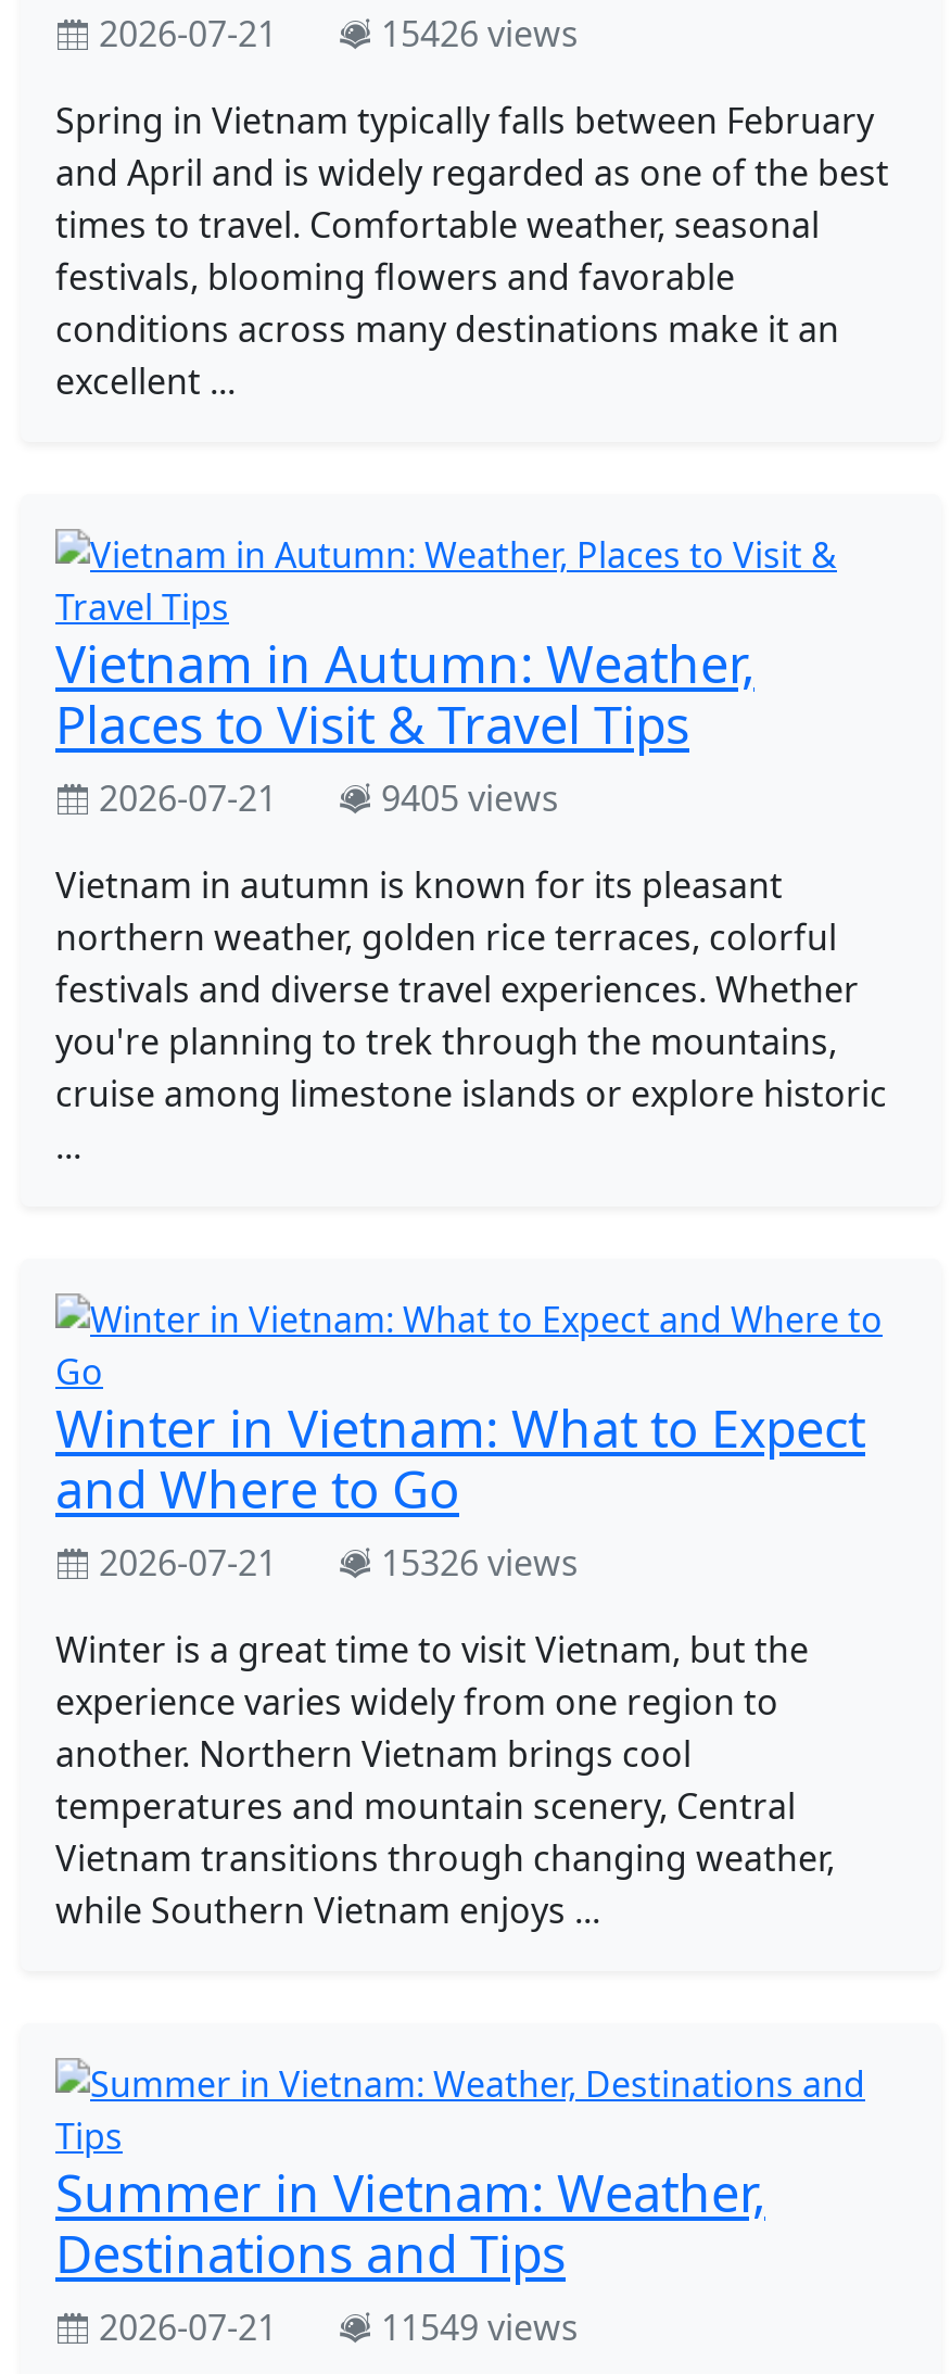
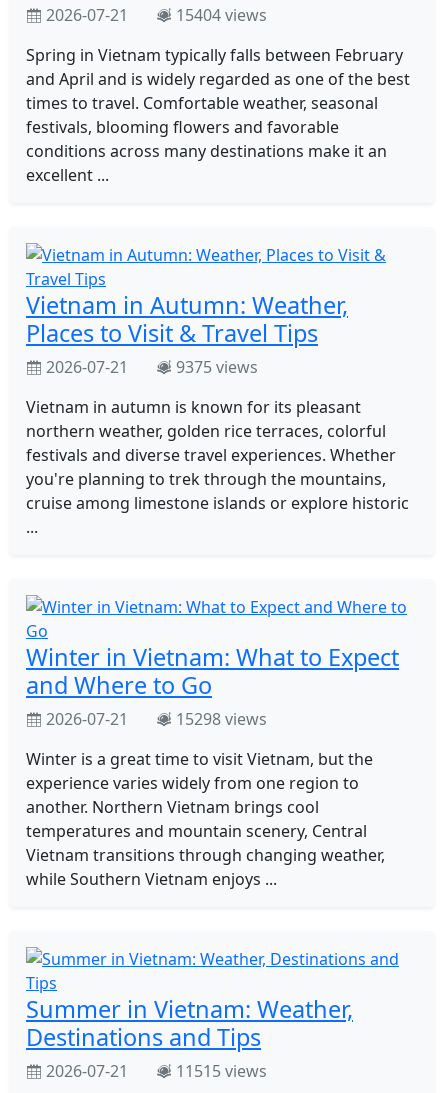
[90,9,579,57] 2026-07-21 15426 views -> [42,4,267,26] 2026-07-21 15404 views
[90,774,559,821] 2026-07-21 9405 views -> [42,356,258,378] 2026-07-21 9375 views
[90,1538,579,1586] 2026-07-21 15326 views -> [42,708,267,730] 2026-07-21 15298 views
[90,2303,579,2351] 2026-07-21 11549 views -> [42,1060,267,1082] 2026-07-21 11515 views

